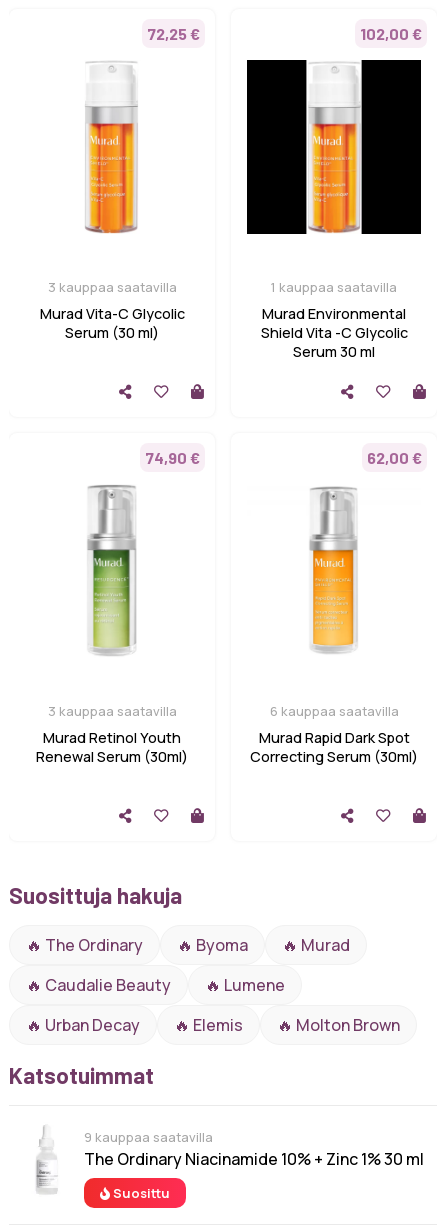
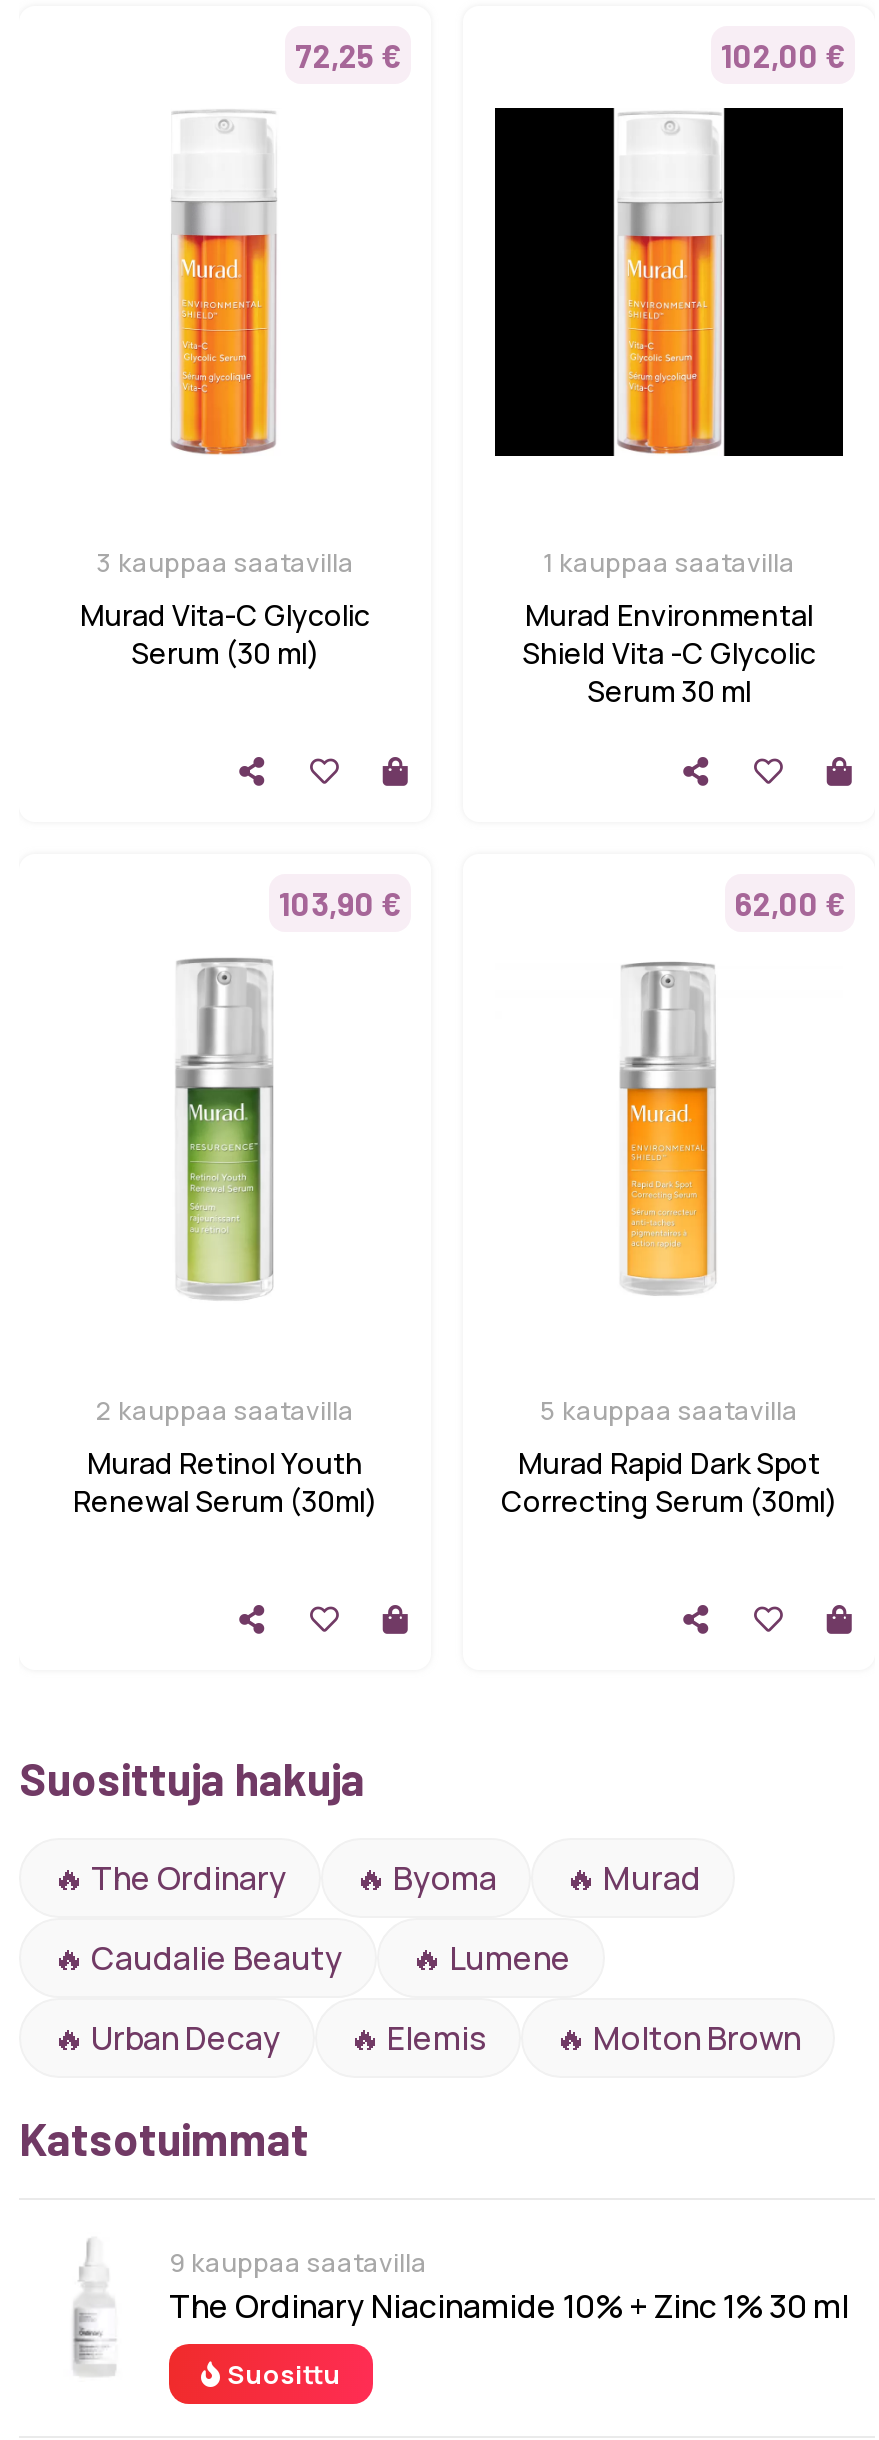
[145,447,200,466] 74,90 € -> [279,883,401,921] 103,90 €
[47,701,176,719] 3 kauppaa saatavilla -> [96,1391,354,1427] 2 kauppaa saatavilla
[269,701,398,719] 6 kauppaa saatavilla -> [540,1391,798,1427] 5 kauppaa saatavilla

